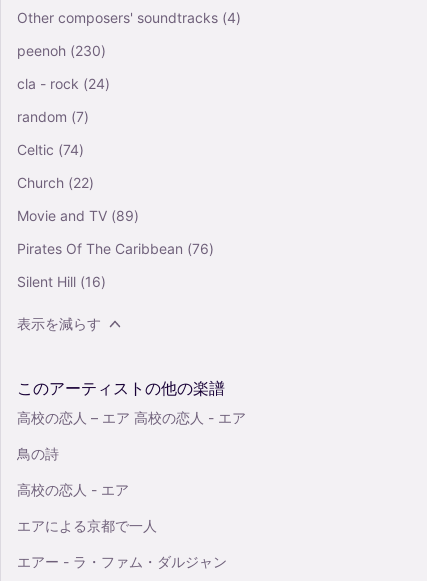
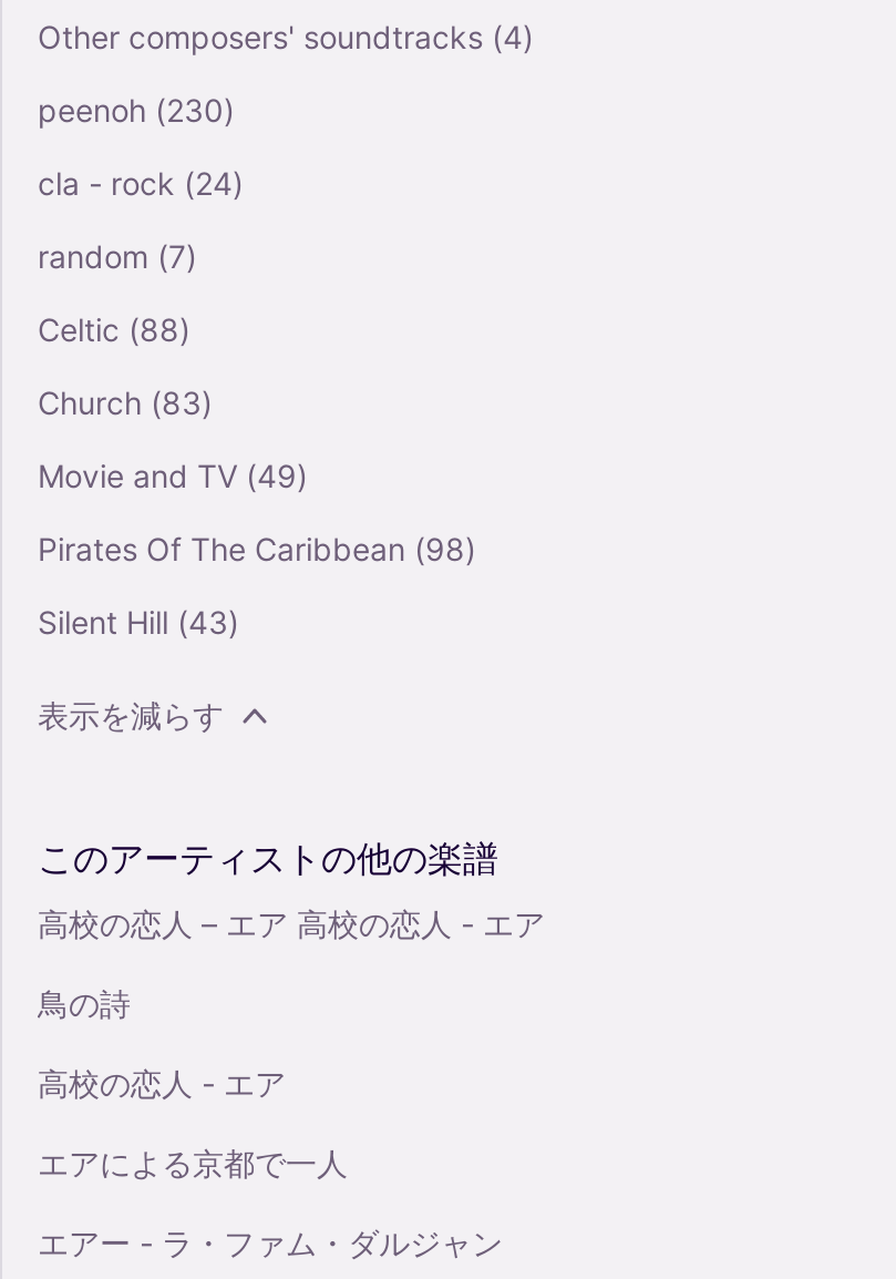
[17,141,84,158] Celtic (74) -> [38,310,190,348] Celtic (88)
[17,174,94,191] Church (22) -> [38,383,213,421] Church (83)
[17,207,139,224] Movie and TV (89) -> [38,456,308,494] Movie and TV (49)
[17,240,214,257] Pirates Of The Caribbean (76) -> [38,529,476,567] Pirates Of The Caribbean (98)
[17,273,106,290] Silent Hill (16) -> [38,602,239,640] Silent Hill (43)

